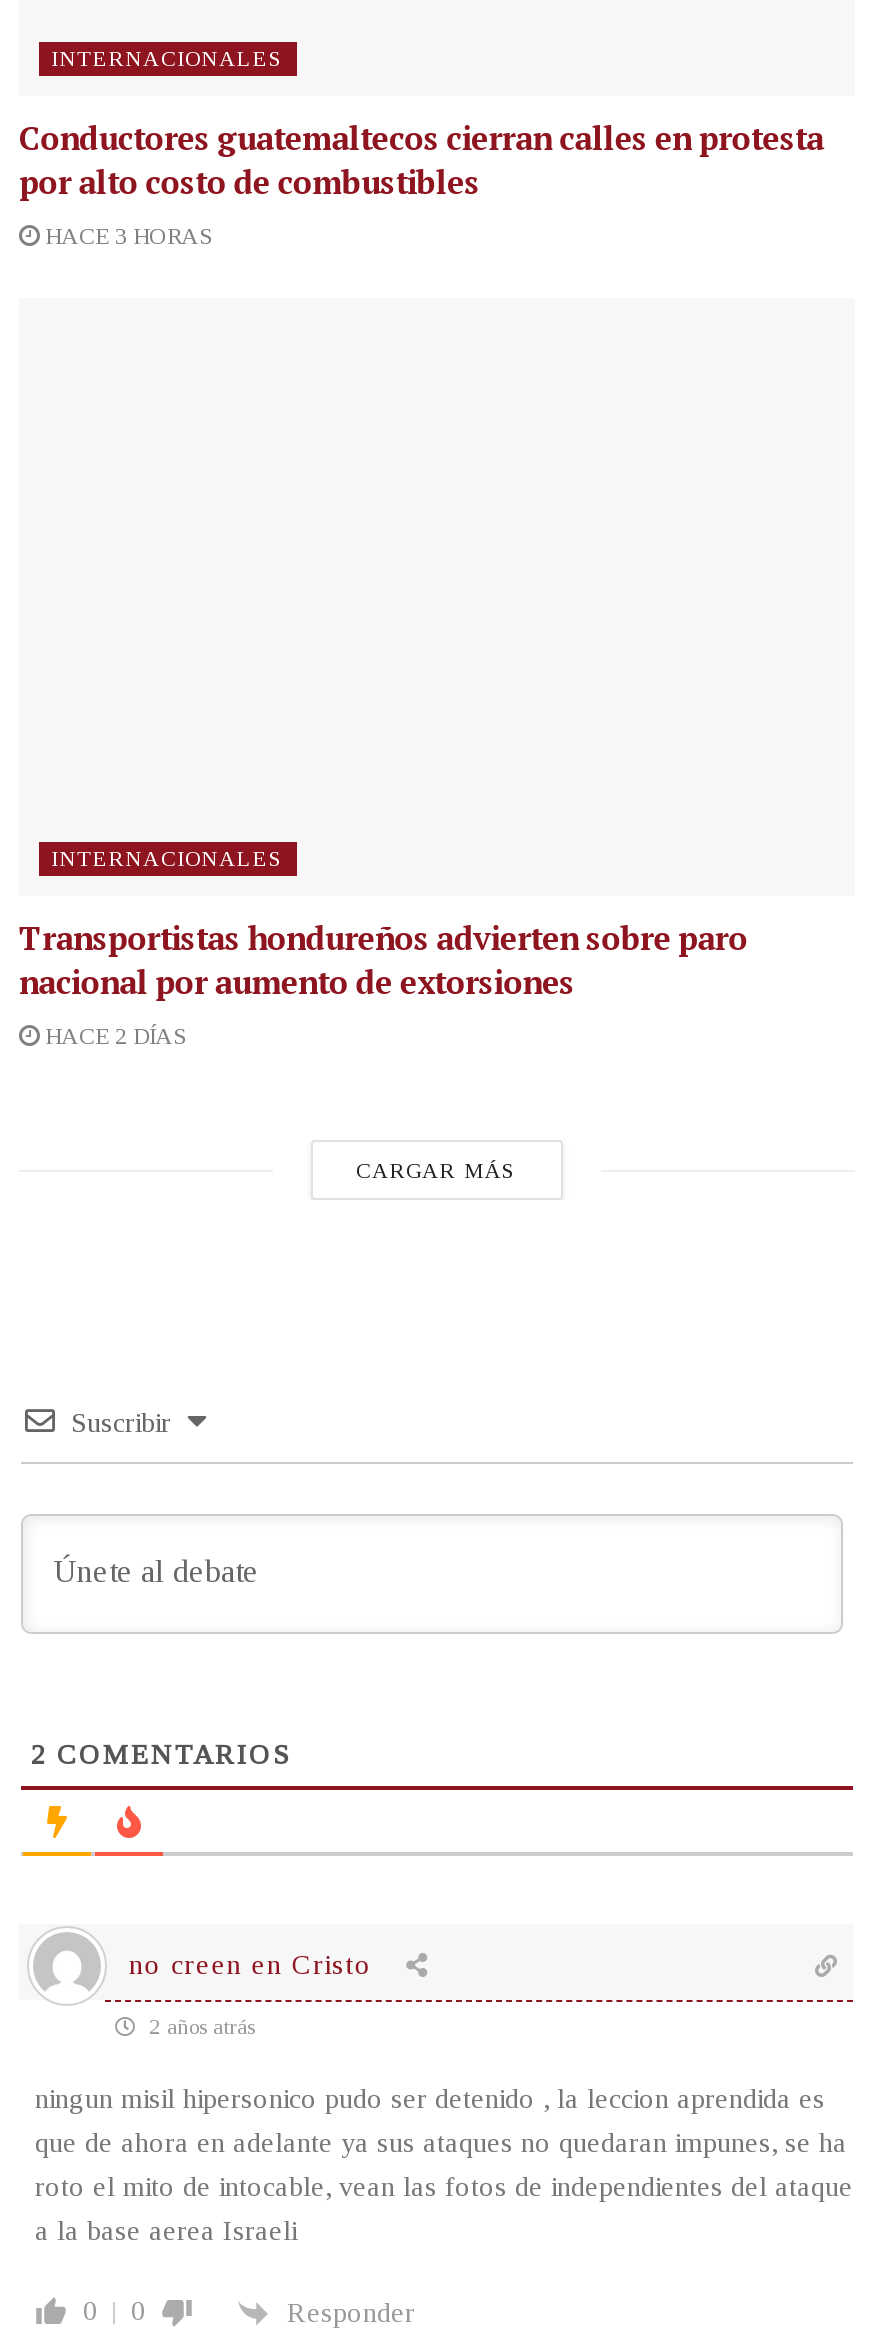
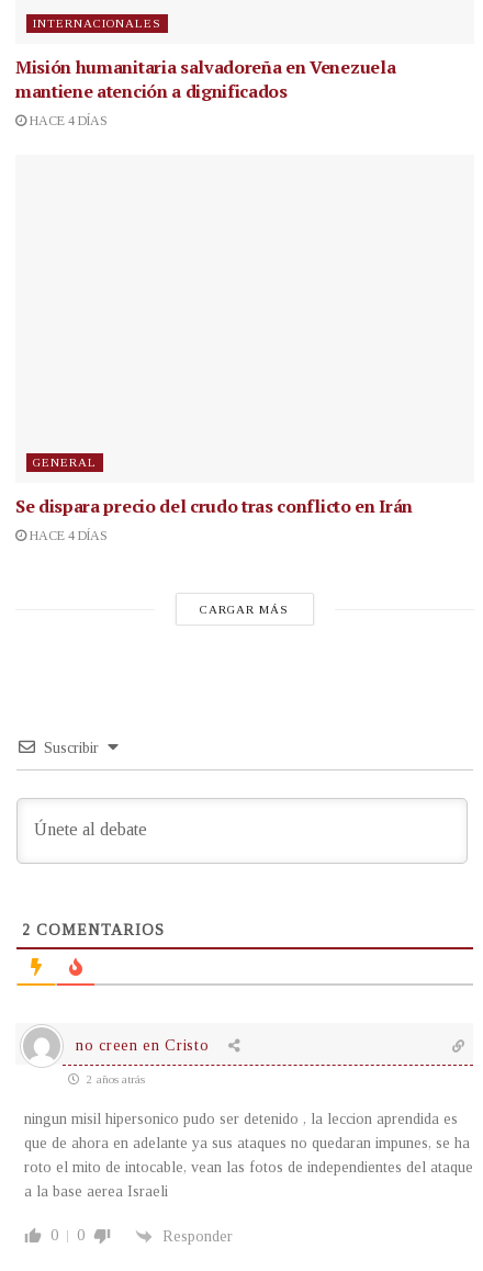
[19,117,824,251] Conductores guatemaltecos cierran calles en protesta | por alto costo de combustibles | HACE 3 HORAS -> [15,55,395,129] Misión humanitaria salvadoreña en Venezuela | mantiene atención a dignificados | HACE 4 DÍAS
[51,846,285,870] INTERNACIONALES -> [33,456,97,469] GENERAL
[19,916,748,1050] Transportistas hondureños advierten sobre paro | nacional por aumento de extorsiones | HACE 2 DÍAS -> [15,494,413,544] Se dispara precio del crudo tras conflicto en Irán | HACE 4 DÍAS

